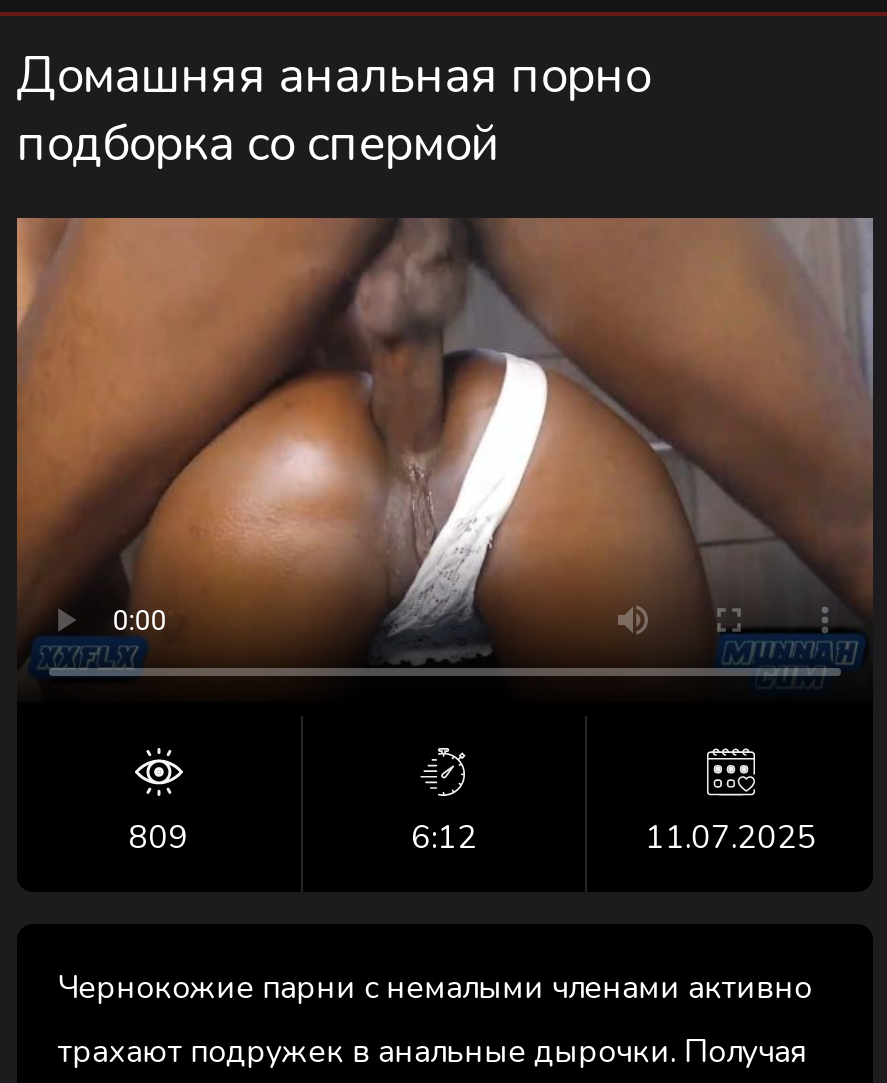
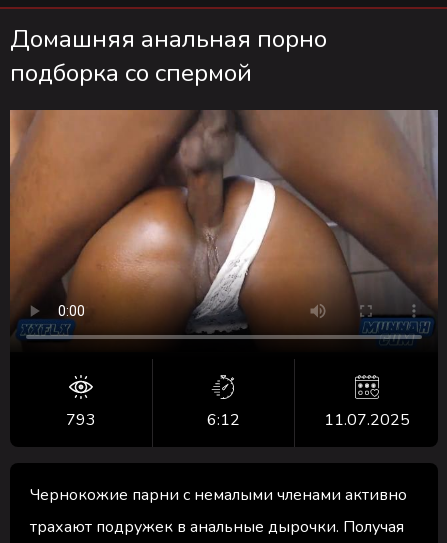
[128,815,188,859] 809 -> [65,409,95,431] 793

